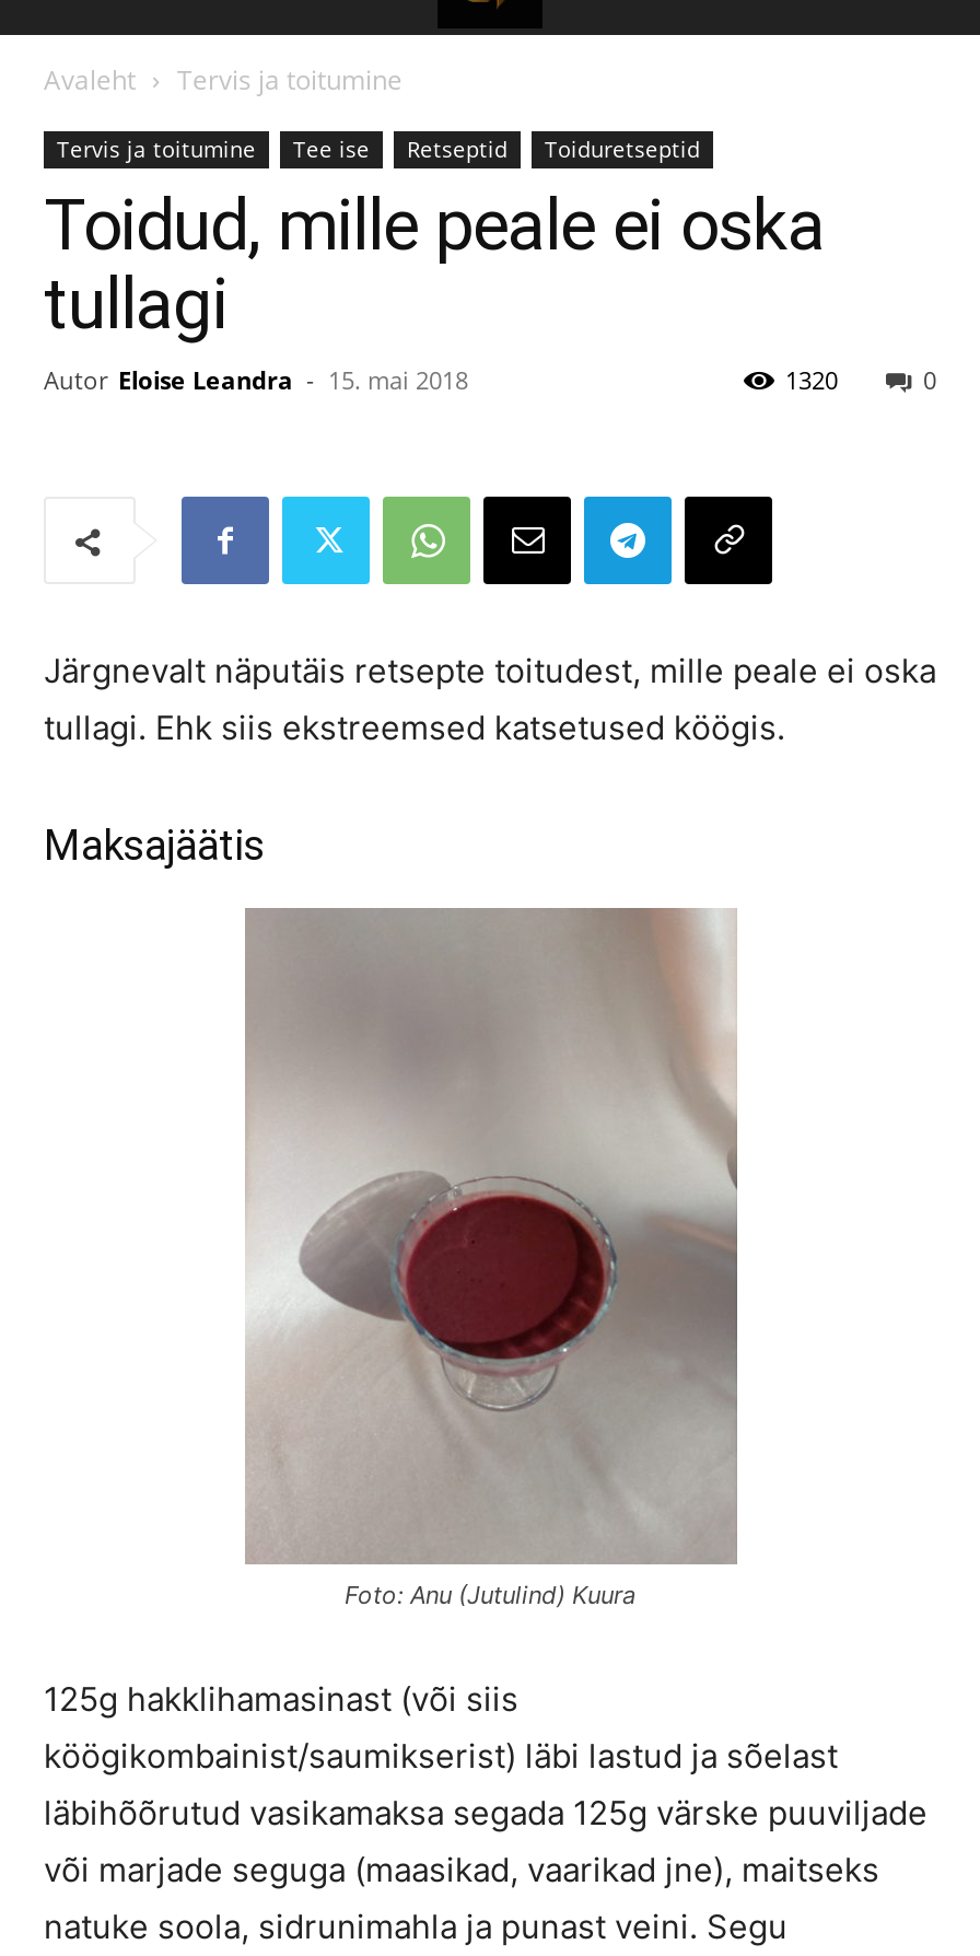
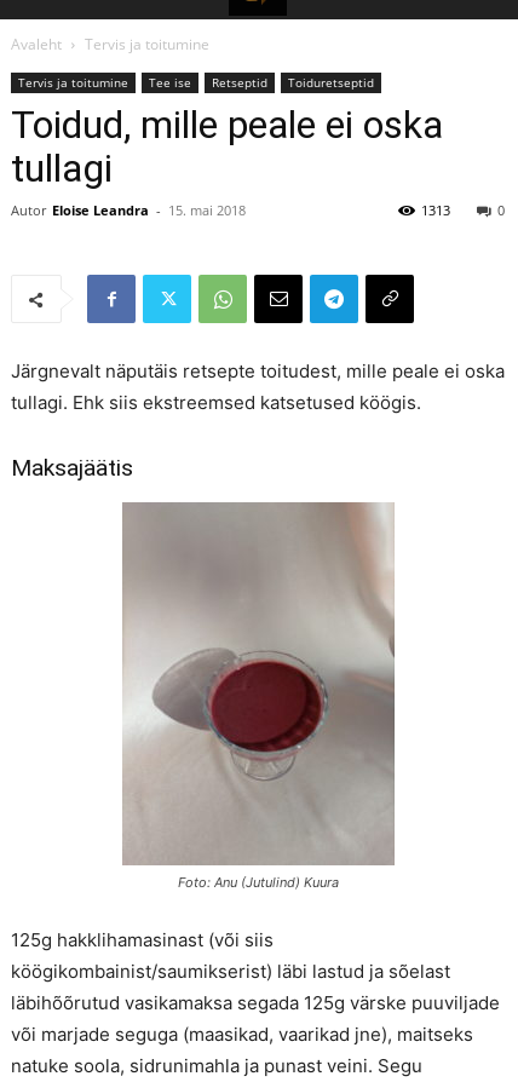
[785,363,838,396] 1320 -> [421,201,450,219] 1313

